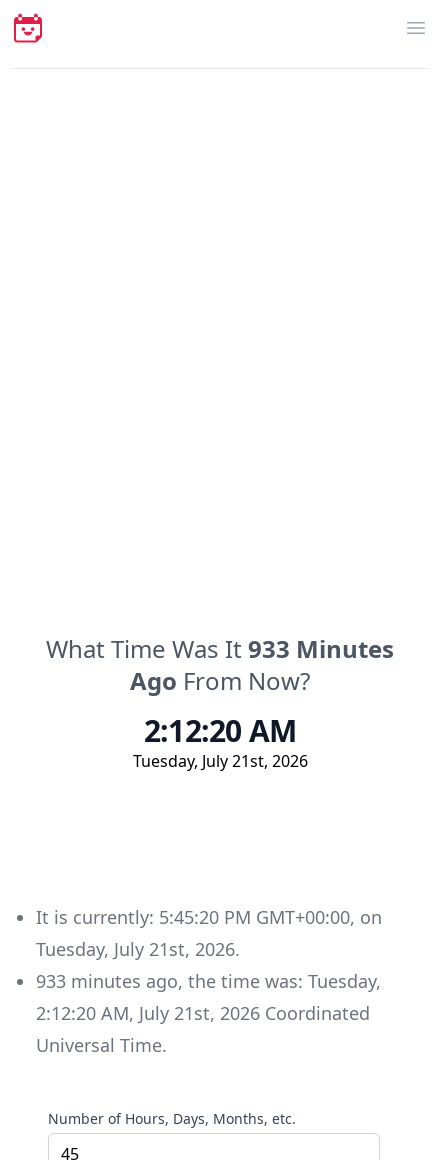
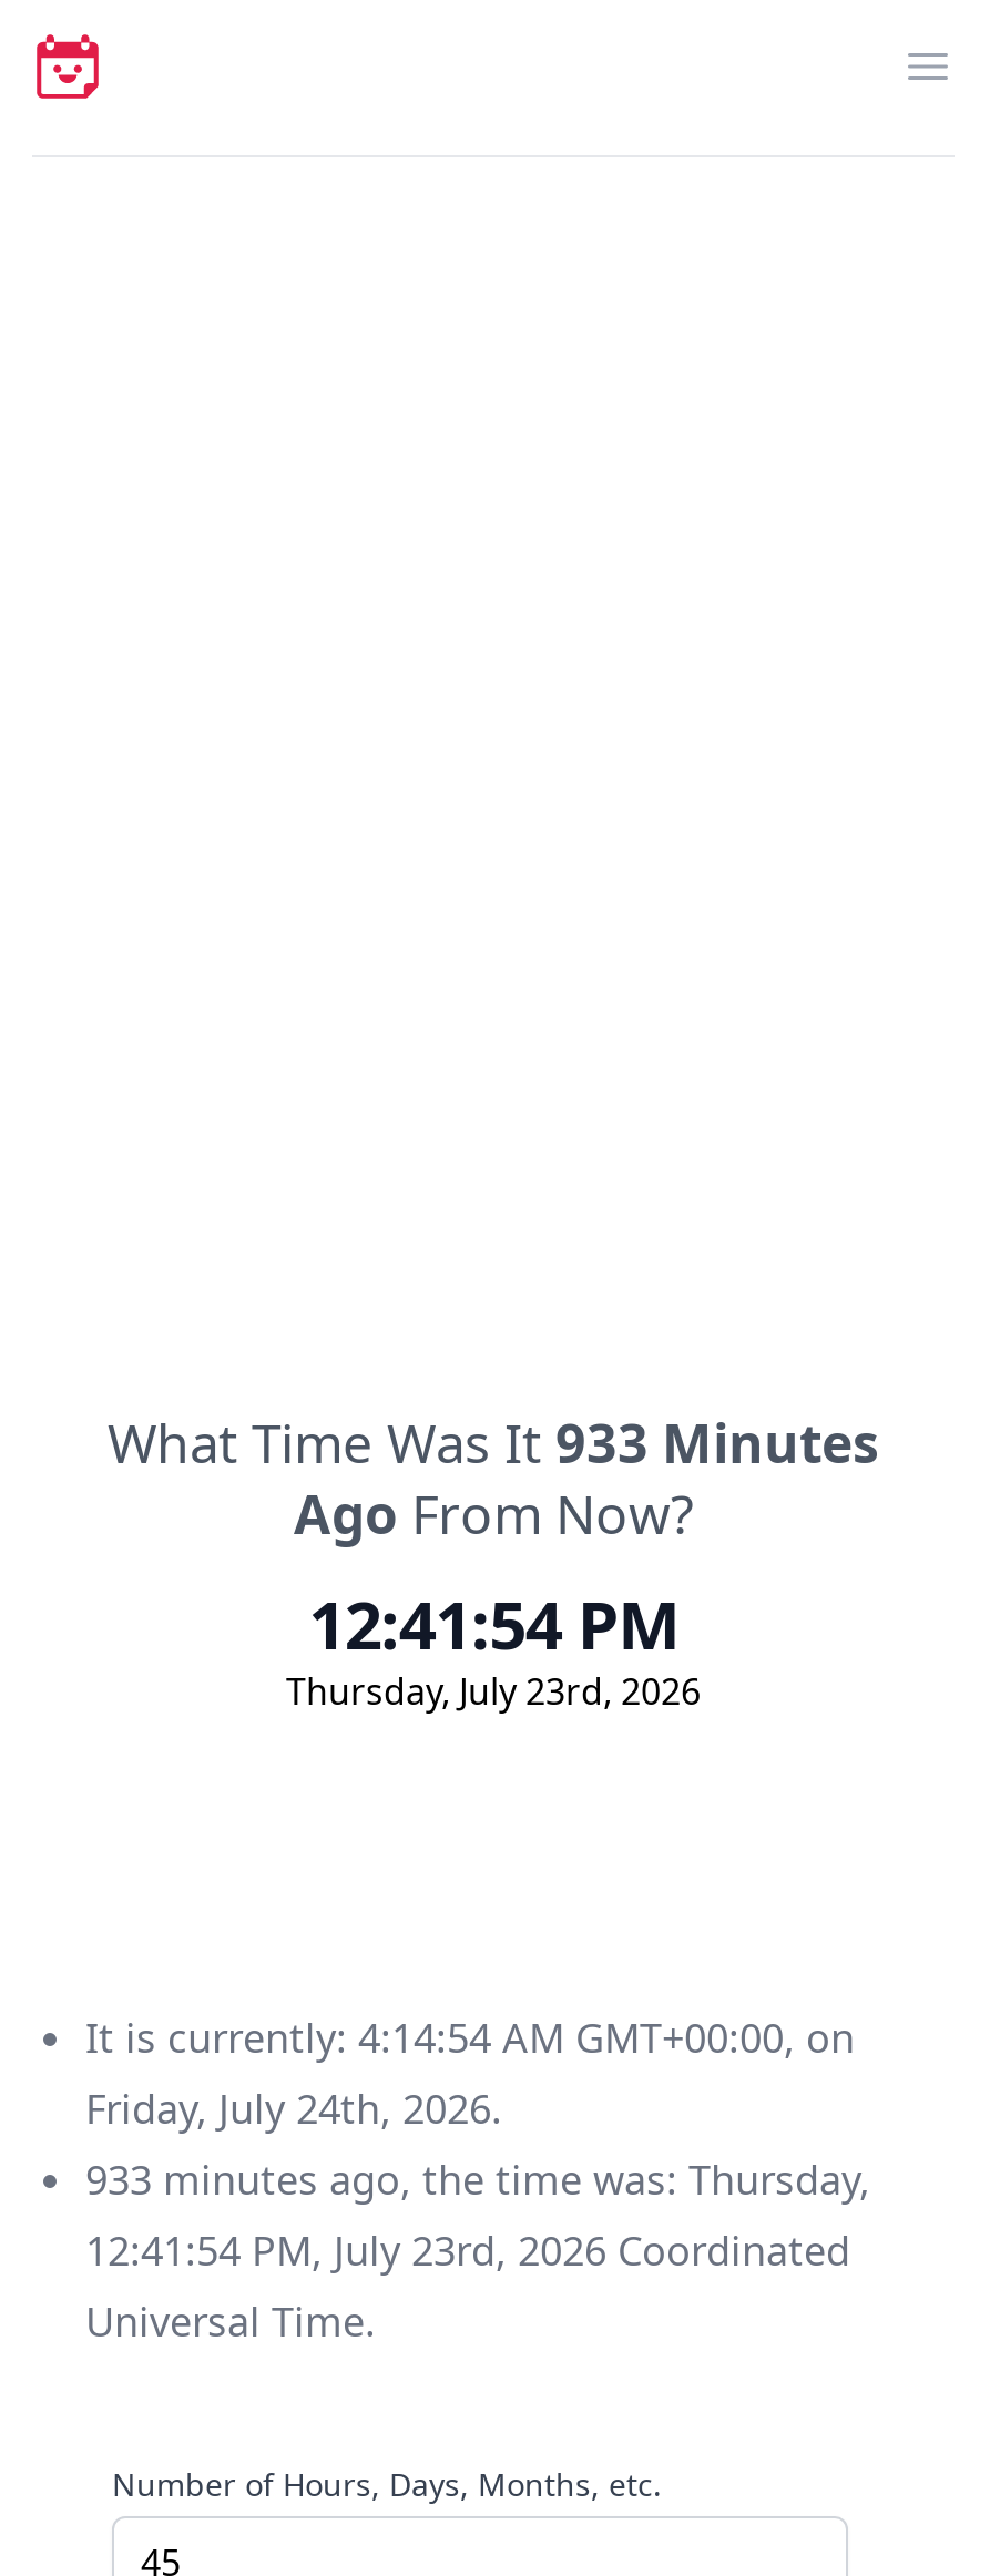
[132,710,307,772] 2:12:20 AM | Tuesday, July 21st, 2026 -> [286,1578,701,1716] 12:41:54 PM | Thursday, July 23rd, 2026
[36,905,382,1025] It is currently: 5:45:20 PM GMT+00:00, on | Tuesday, July 21st, 2026. | 933 minutes ago, the time was: Tuesday, | 2:12:20 AM, July 21st, 2026 Coordinated -> [85,2011,870,2277] It is currently: 4:14:54 AM GMT+00:00, on | Friday, July 24th, 2026. | 933 minutes ago, the time was: Thursday, | 12:41:54 PM, July 23rd, 2026 Coordinated

